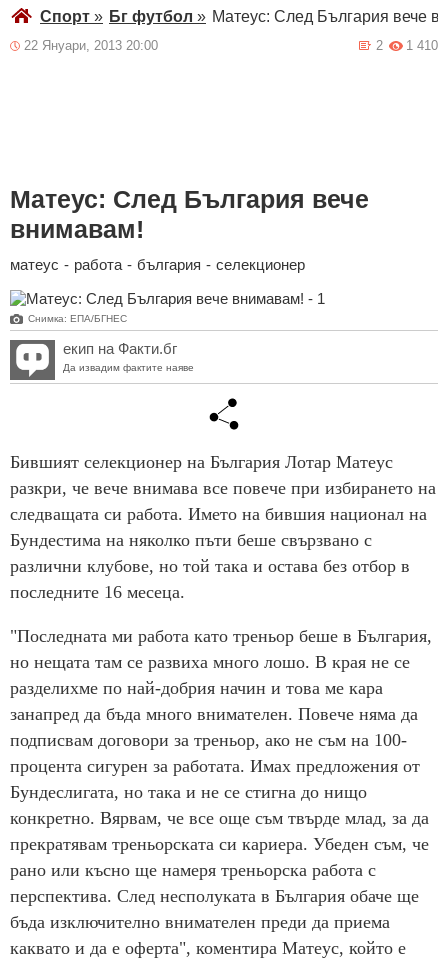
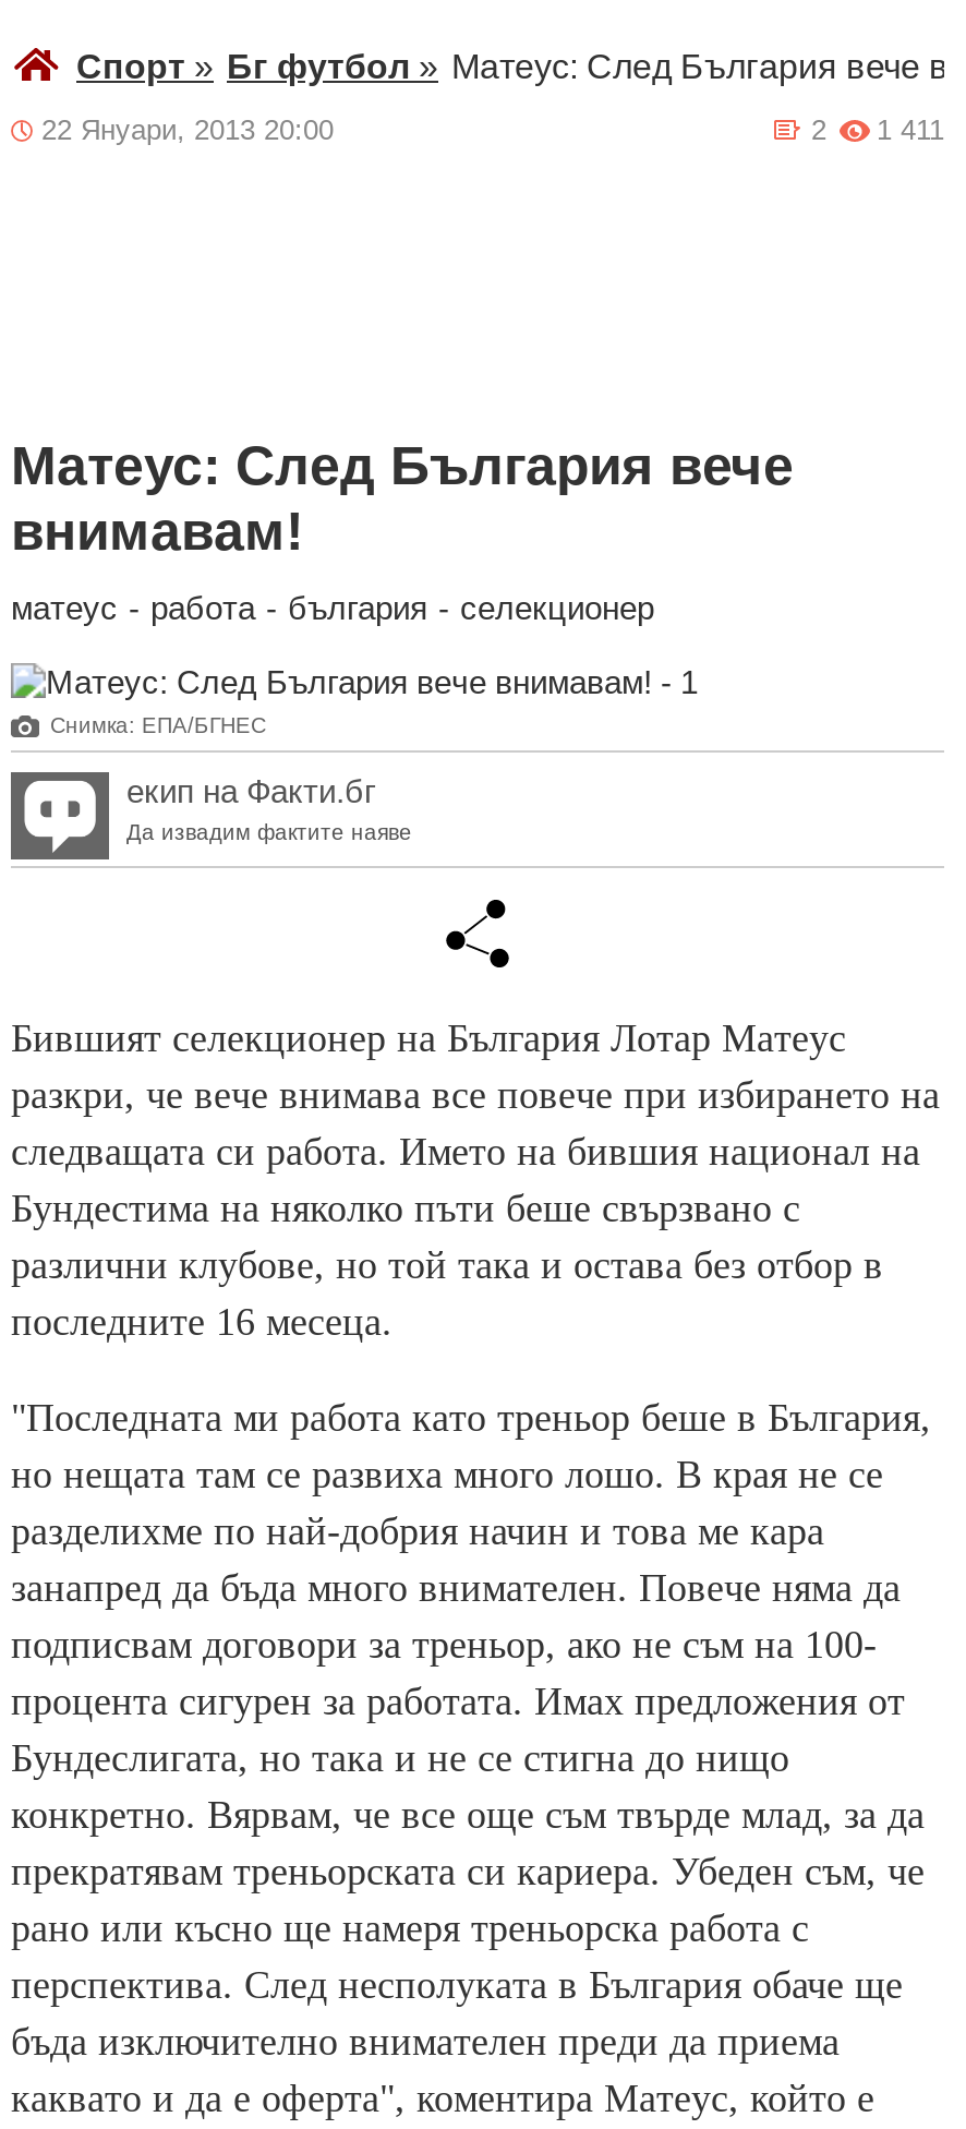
[376,38,438,53] 2 1 410 -> [811,113,944,146] 2 1 411

